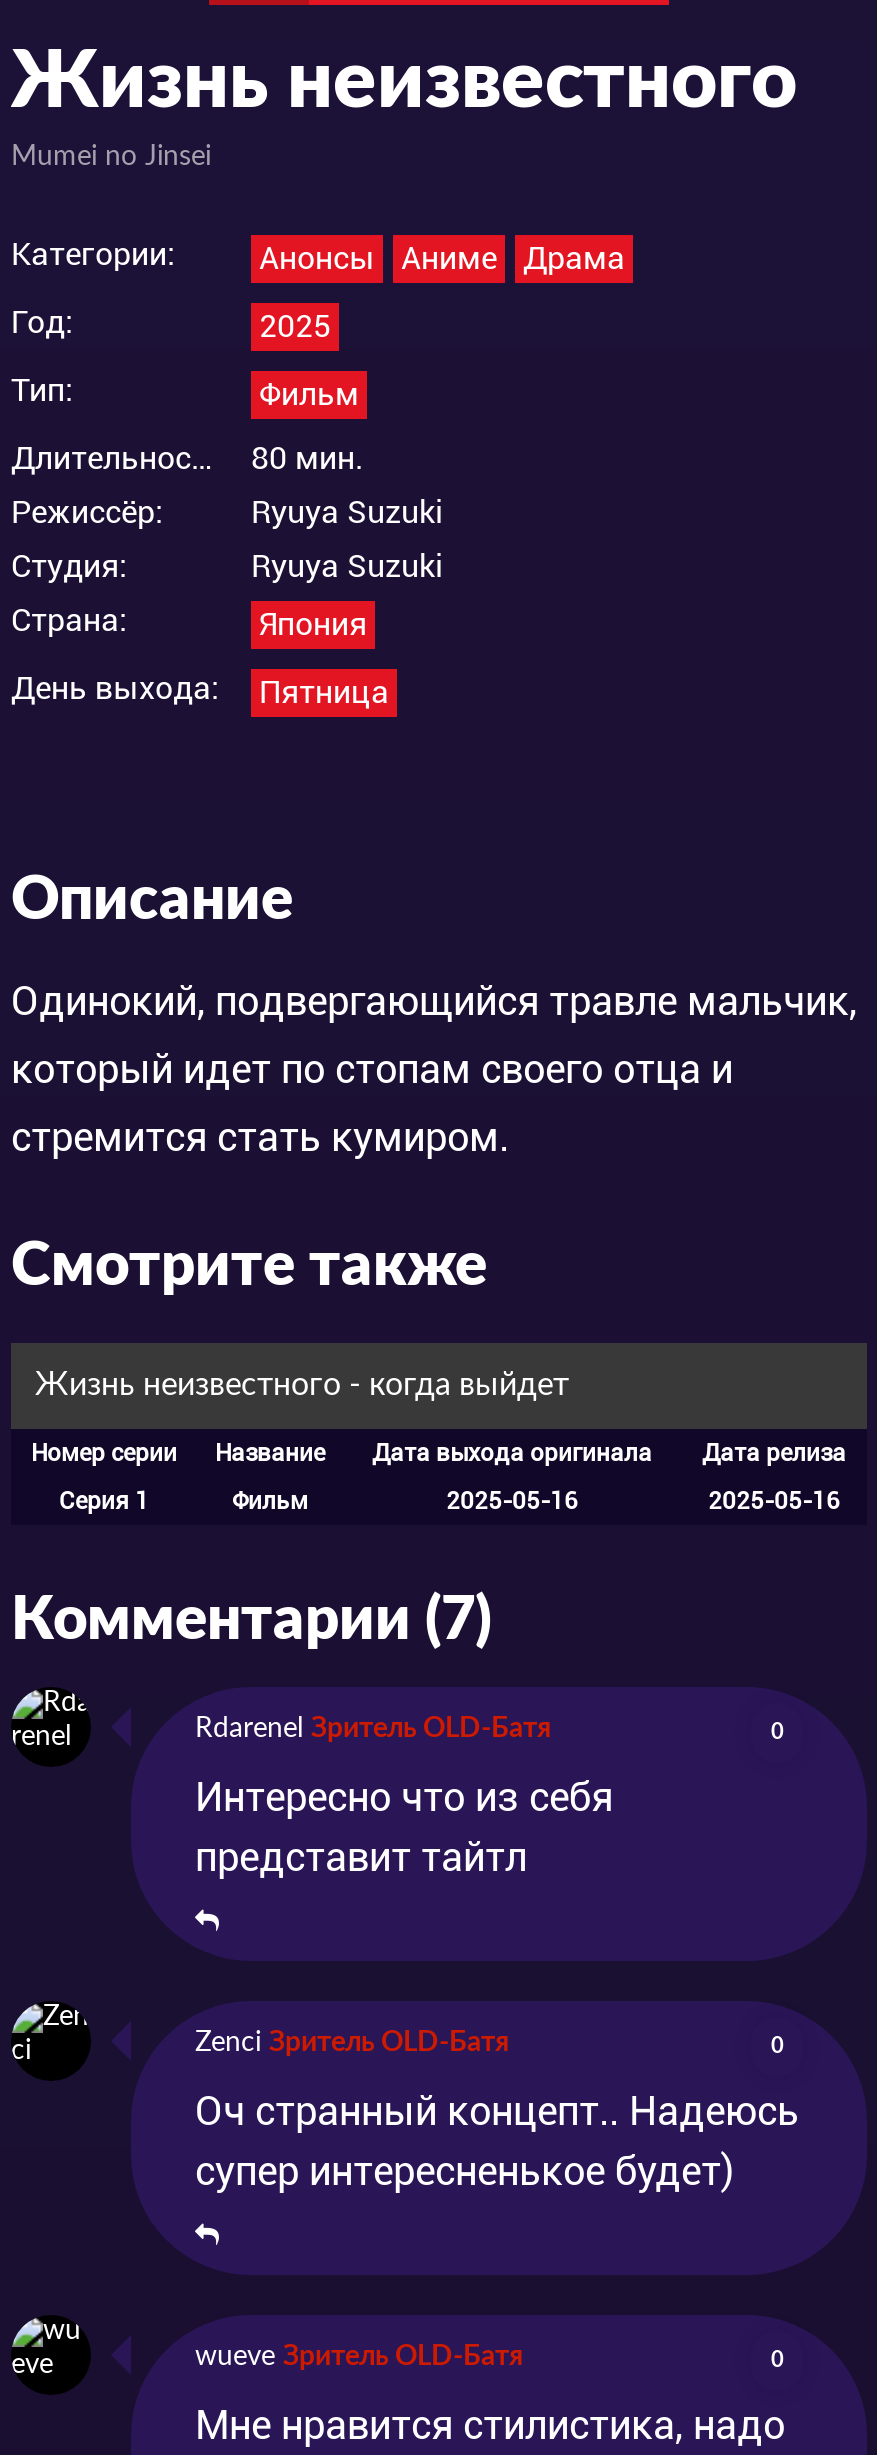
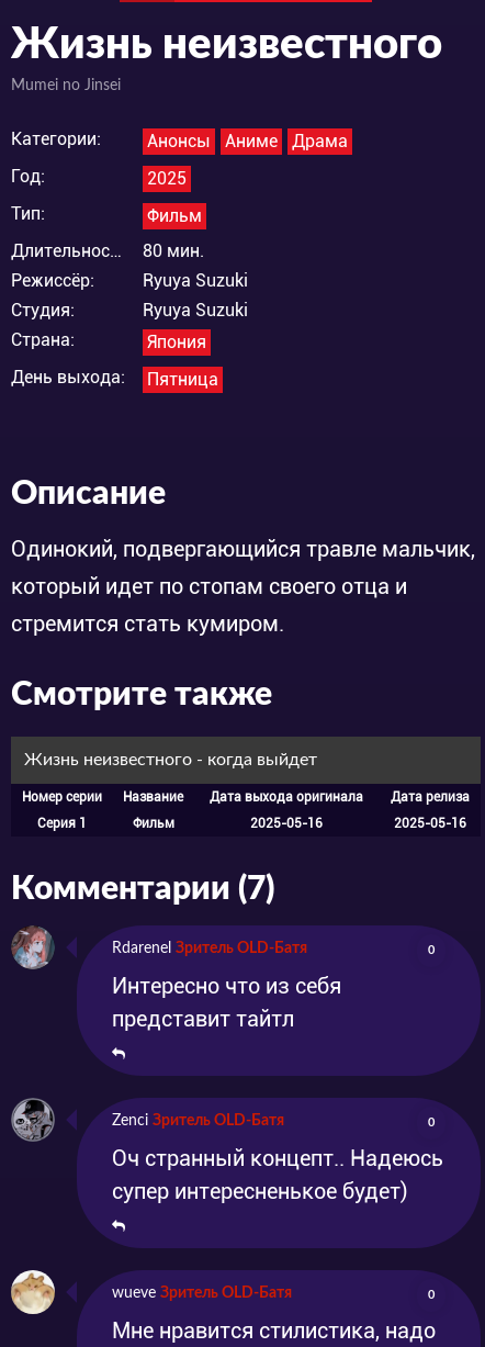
[11,1689,91,1767] [image] -> [11,927,55,970] [image]
[11,2003,91,2081] [image] -> [11,1098,55,1142] [image]
[11,2315,91,2395] [image] -> [10,1269,56,1315] [image]

